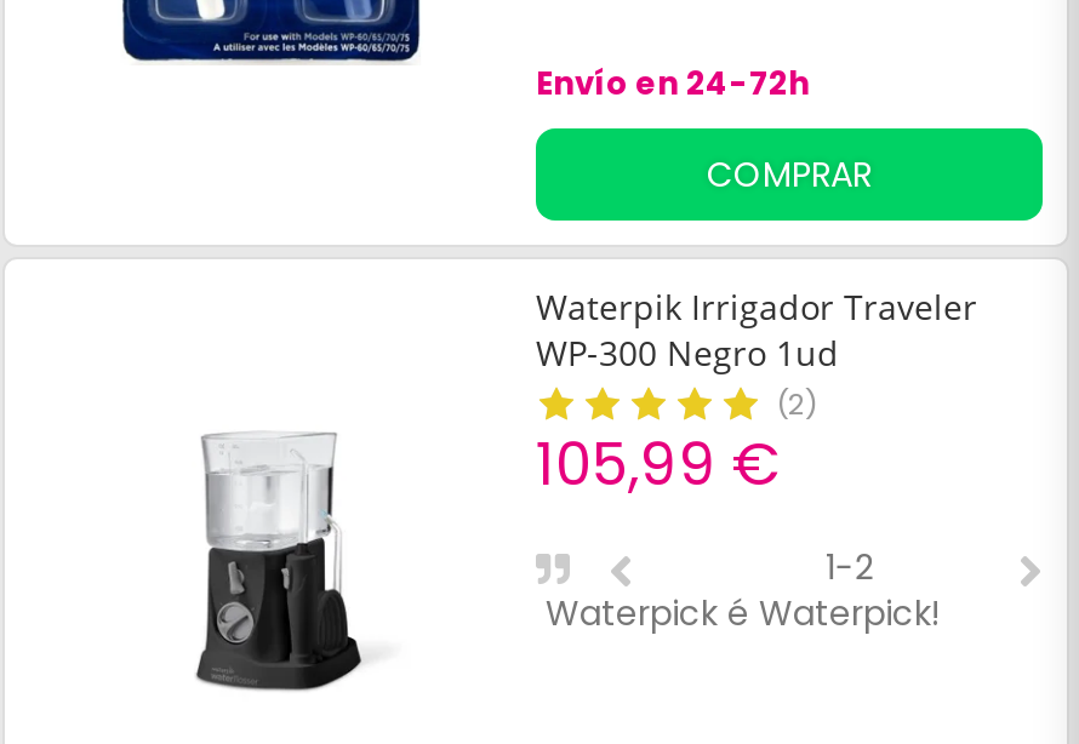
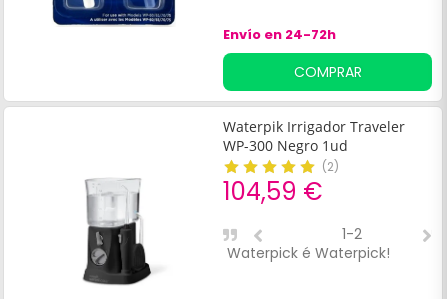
[536,425,781,505] 105,99 € -> [223,175,323,208] 104,59 €

